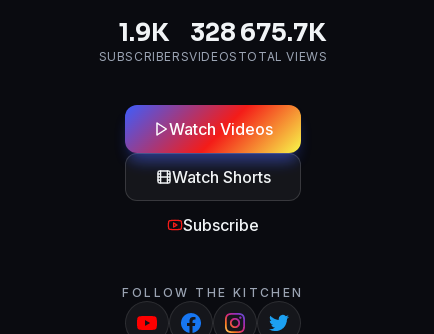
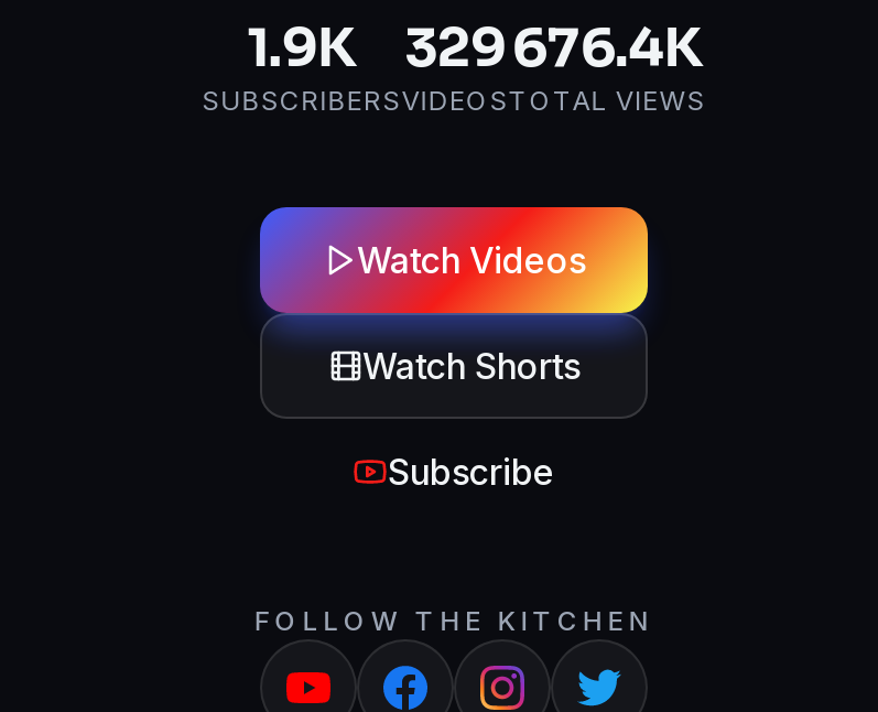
[190,18,236,48] 328 -> [404,16,506,82] 329
[240,18,326,48] 675.7K -> [511,16,703,82] 676.4K

